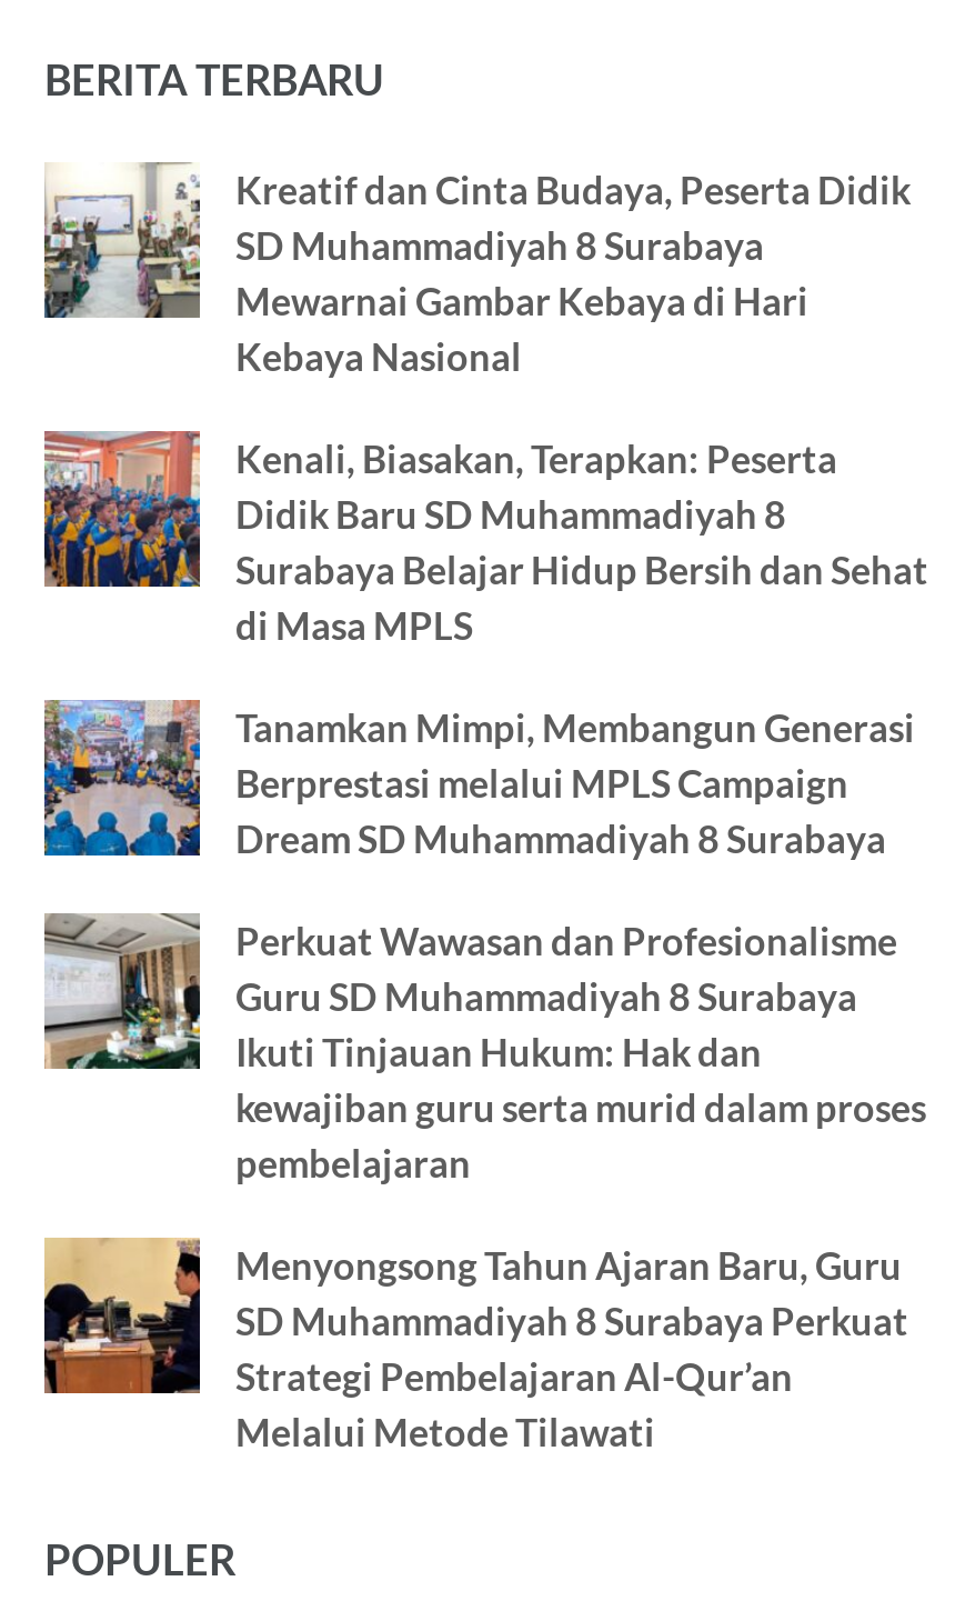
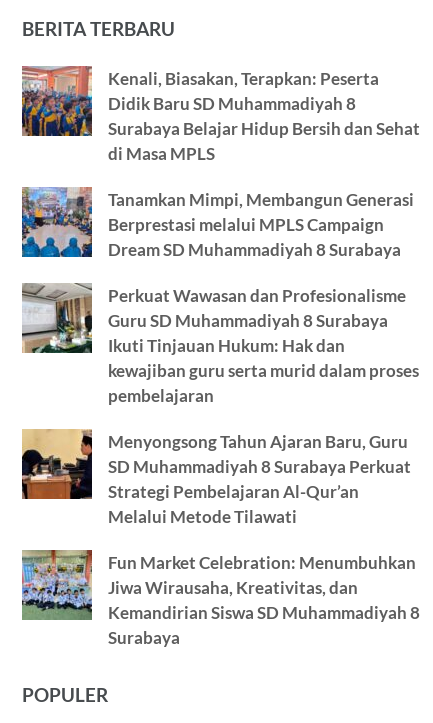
[42,162,911,379] [image] | Kreatif dan Cinta Budaya, Peserta Didik | SD Muhammadiyah 8 Surabaya | Mewarnai Gambar Kebaya di Hari | Kebaya Nasional -> none
moved [40,427,928,1455] -> [20,64,420,527]: [image] | Kenali, Biasakan, Terapkan: Peserta | Didik Baru SD Muhammadiyah 8 | ... | Strategi Pembelajaran Al-Qur’an | Melalui Metode Tilawati
none -> [21,550,420,648] [image] | Fun Market Celebration: Menumbuhkan | Jiwa Wirausaha, Kreativitas, dan | Kemandirian Siswa SD Muhammadiyah 8 | Surabaya

